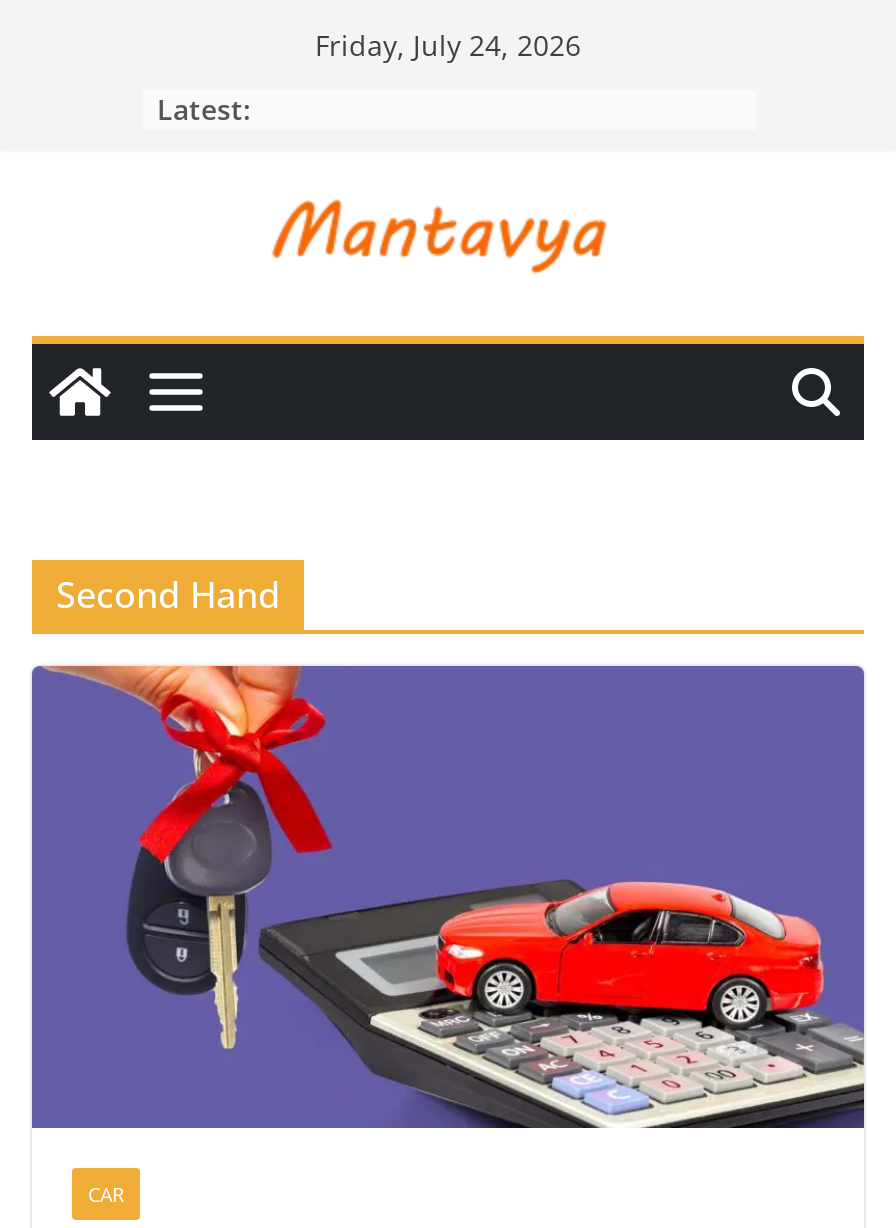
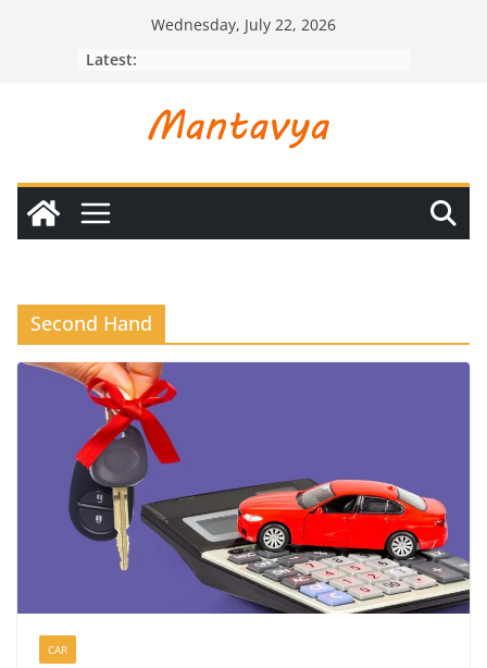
[315,26,581,64] Friday, July 24, 2026 -> [151,14,336,35] Wednesday, July 22, 2026

